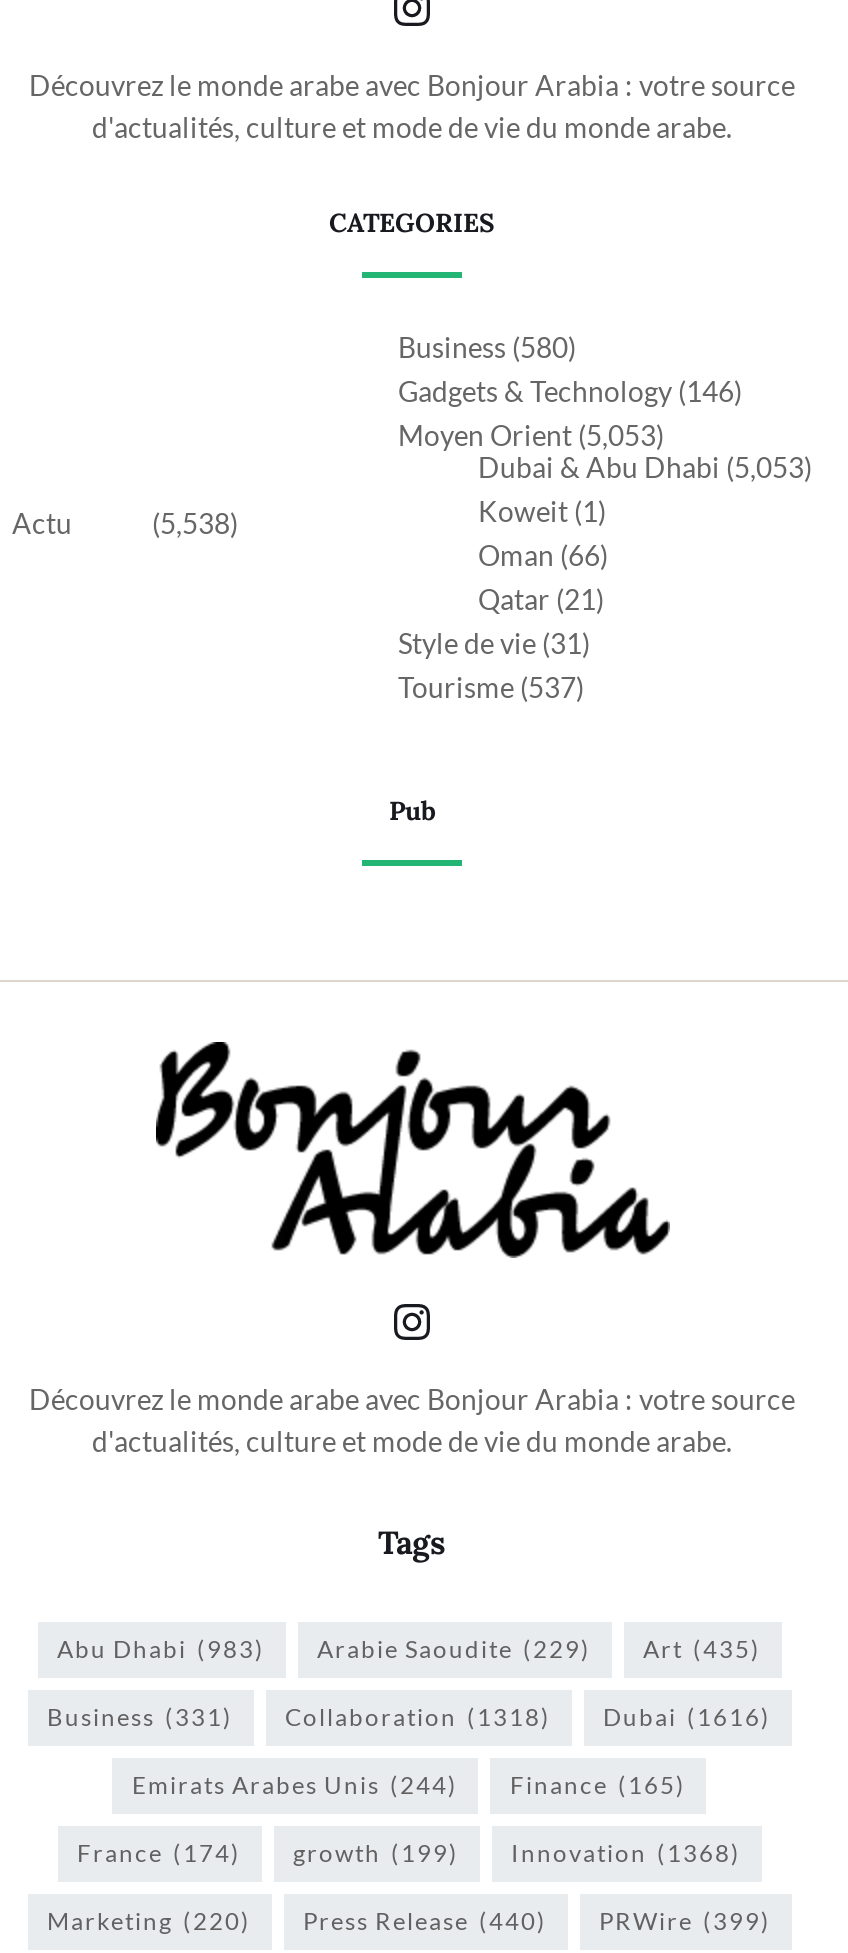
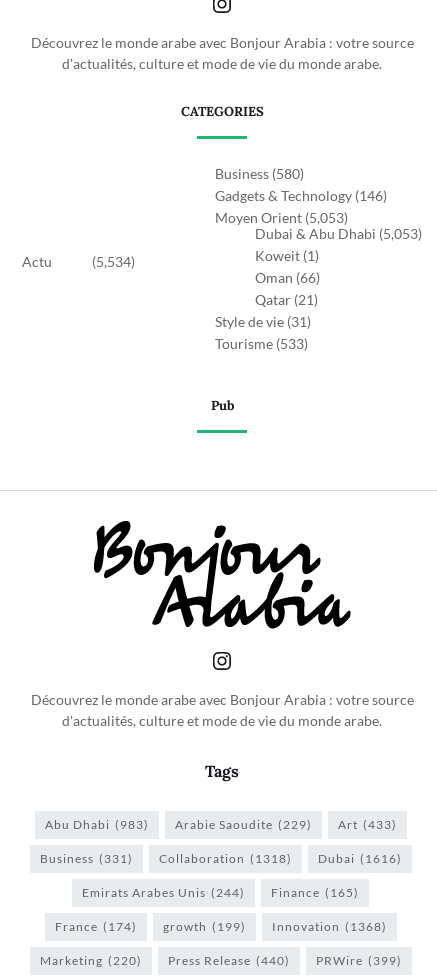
[152,505,238,539] (5,538) -> [92,253,135,270] (5,534)
[398,669,584,703] Tourisme (537) -> [215,335,308,352] Tourisme (533)
[57,1633,761,1663] Abu Dhabi (983) Arabie Saoudite (229) Art (435) -> [44,817,396,832] Abu Dhabi (983) Arabie Saoudite (229) Art (433)

